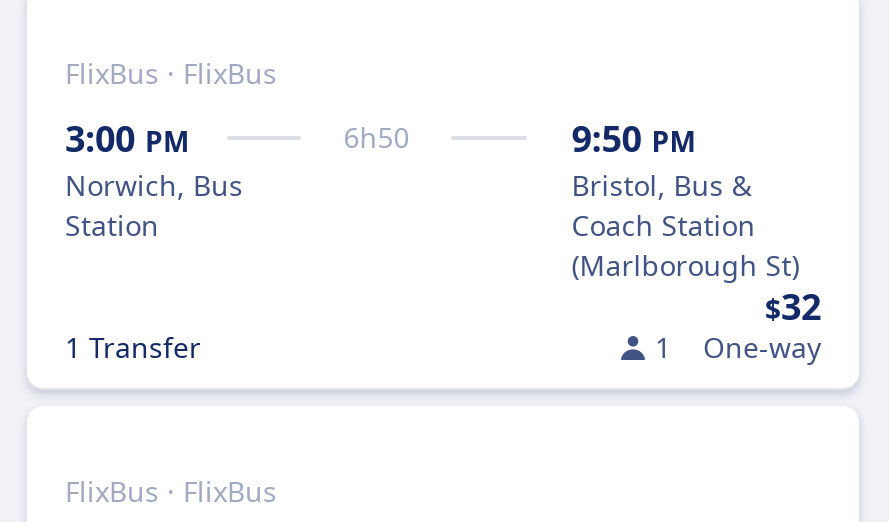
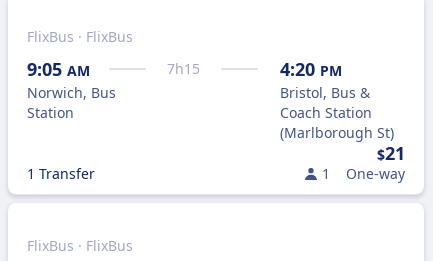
[65,114,409,162] 3:00 PM | 6h50 -> [27,57,200,81] 9:05 AM | 7h15
[572,114,696,162] 9:50 PM -> [280,57,342,81] 4:20 PM
[765,282,821,330] $32 -> [377,141,405,165] $21

